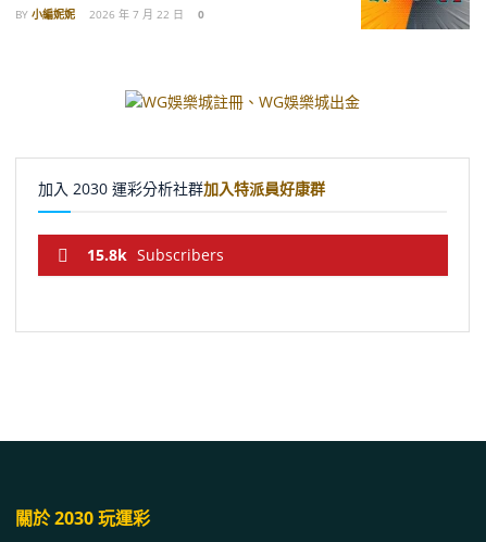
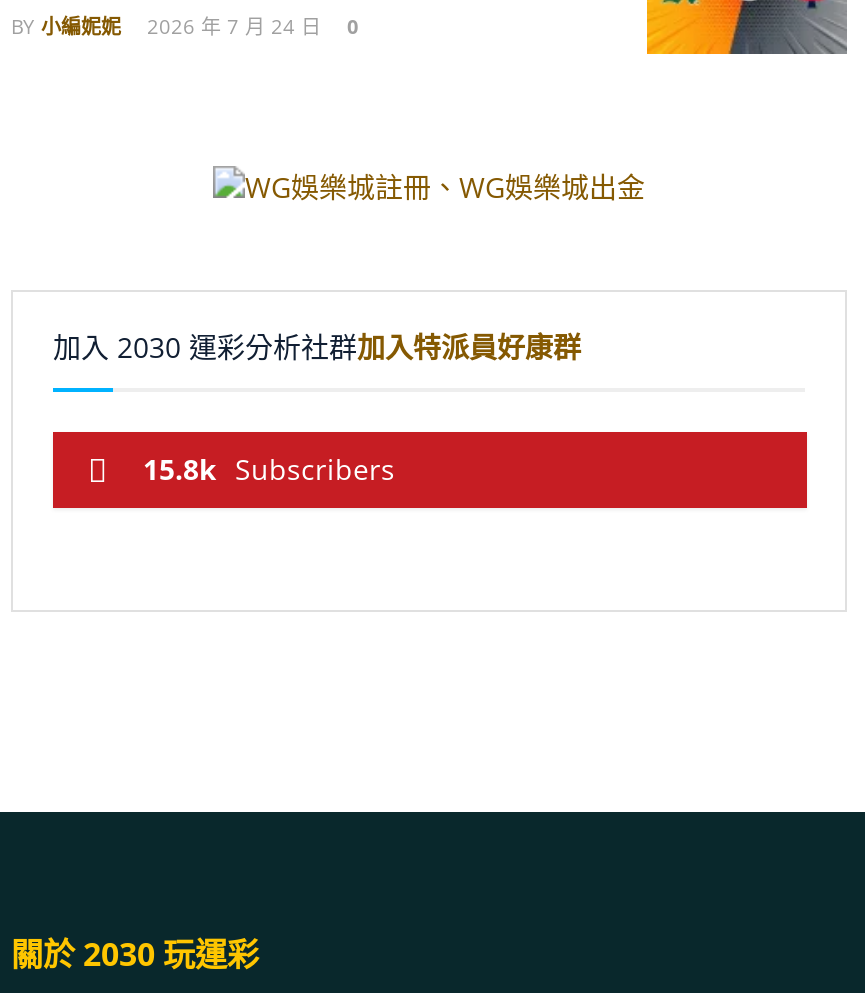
[15,7,204,22] BY 小編妮妮 2026 年 7 月 22 日 0 -> [11,12,359,40] BY 小編妮妮 2026 年 7 月 24 日 0

